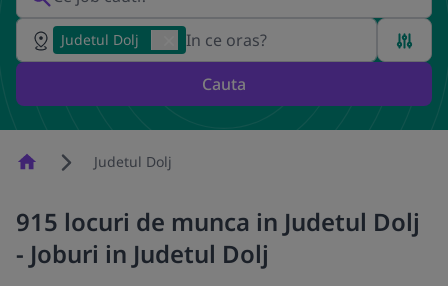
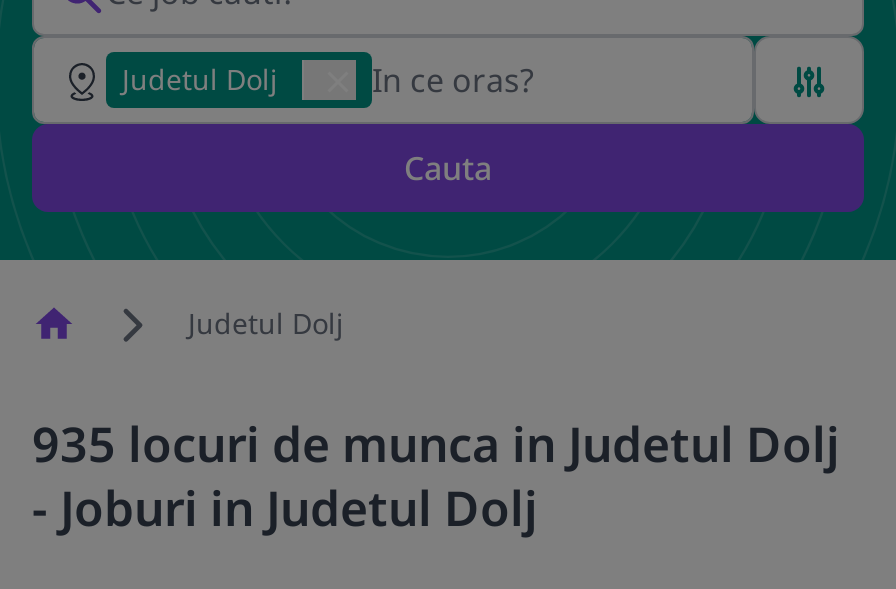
[16,205,420,238] 915 locuri de munca in Judetul Dolj -> [32,410,840,476] 935 locuri de munca in Judetul Dolj

